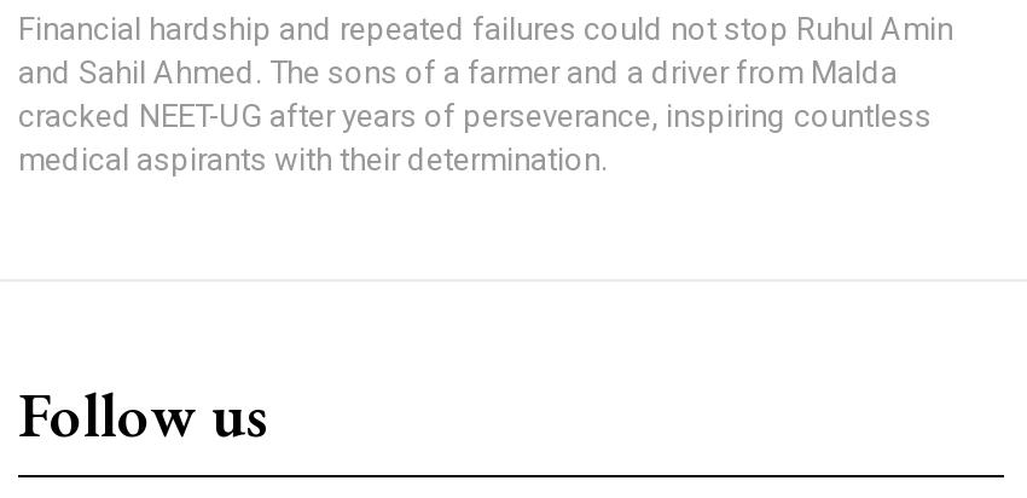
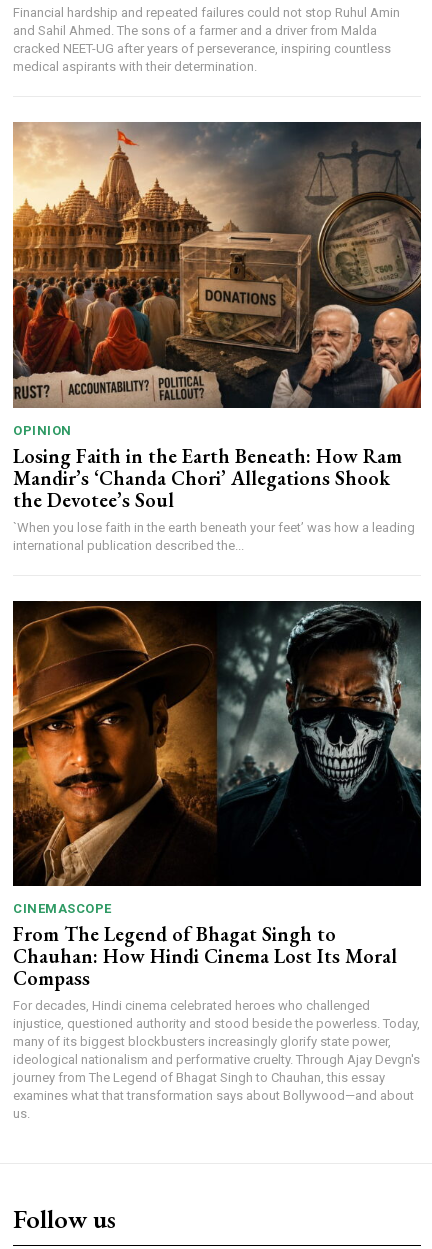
none -> [12,121,422,552] [image] | OPINION | Losing Faith in the Earth Beneath: How Ram | Mandir’s ‘Chanda Chori’ Allegations Shook | the Devotee’s Soul | `When you lose faith in the earth beneath your feet’ was how a leading | international publication described the...
none -> [12,600,422,1121] [image] | CINEMASCOPE | From The Legend of Bhagat Singh to | Chauhan: How Hindi Cinema Lost Its Moral | Compass | For decades, Hindi cinema celebrated heroes who challenged | injustice, questioned authority and stood beside the powerless. Today, | many of its biggest blockbusters increasingly glorify state power, | ideological nationalism and performative cruelty. Through Ajay Devgn's | journey from The Legend of Bhagat Singh to Chauhan, this essay | examines what that transformation says about Bollywood—and about | us.

